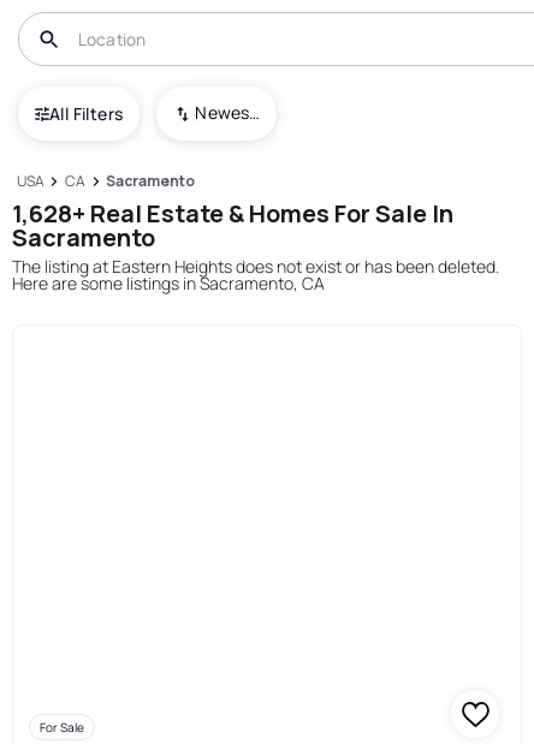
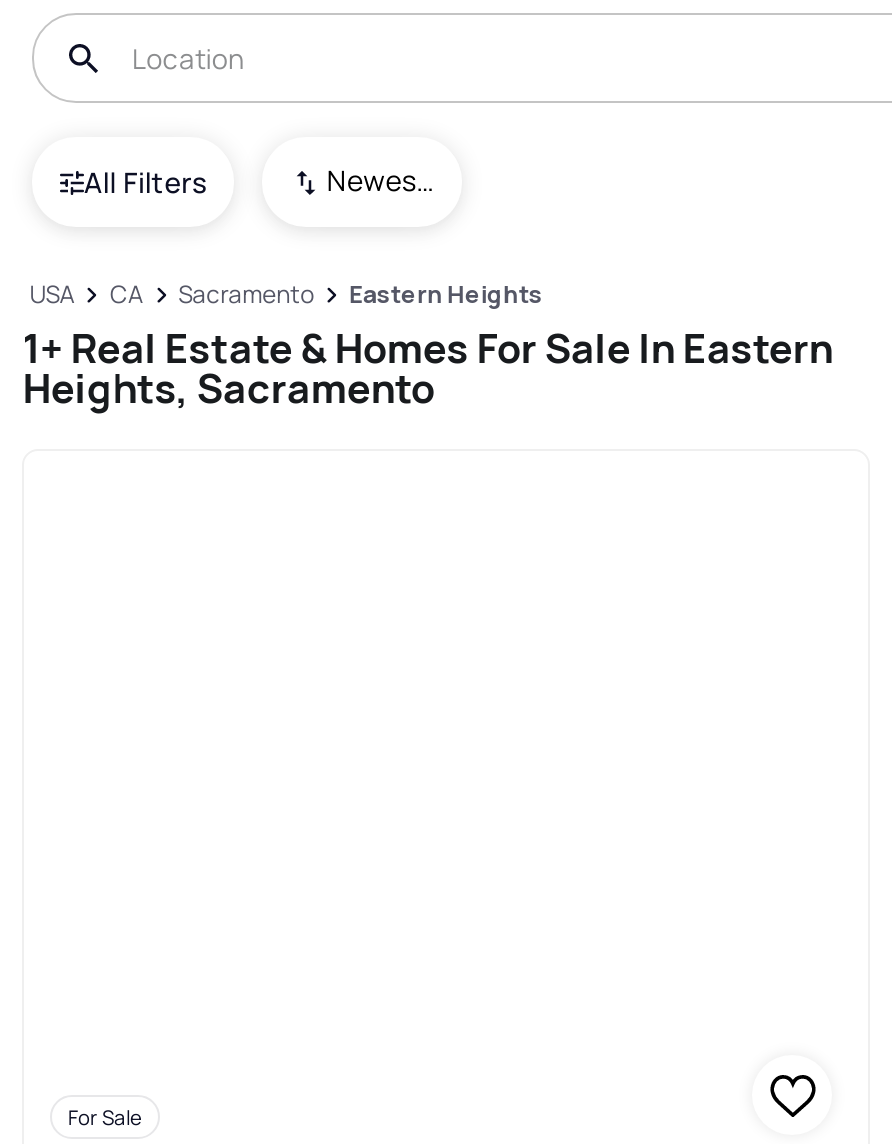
[12,197,499,294] 1,628+ Real Estate & Homes For Sale In | Sacramento | The listing at Eastern Heights does not exist or has been deleted. | Here are some listings in Sacramento, CA -> [22,278,832,415] Eastern Heights | 1+ Real Estate & Homes For Sale In Eastern | Heights, Sacramento

